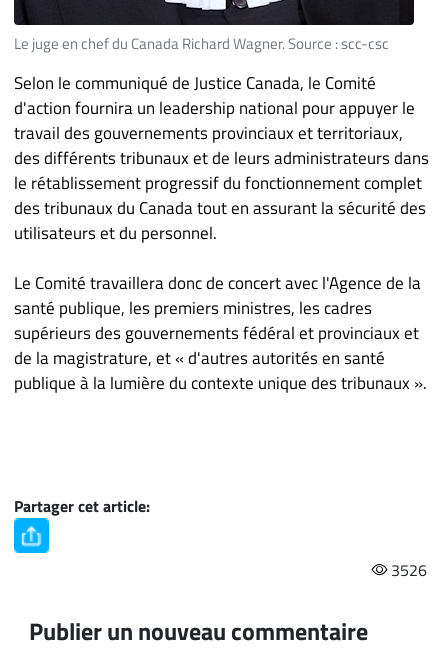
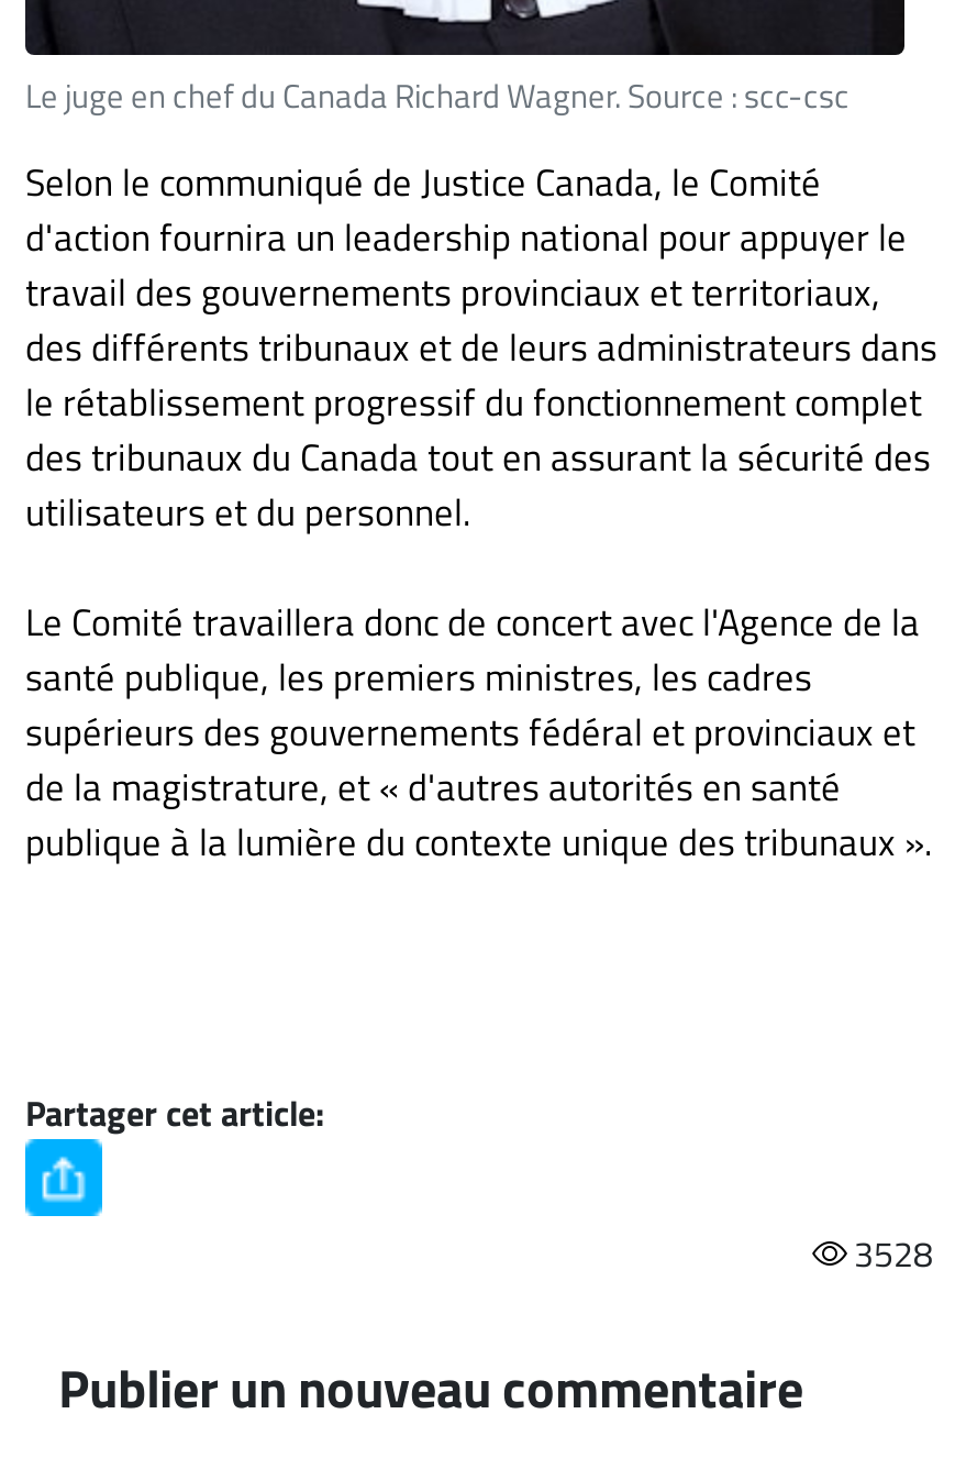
[387,558,427,582] 3526 -> [845,1226,933,1279] 3528

